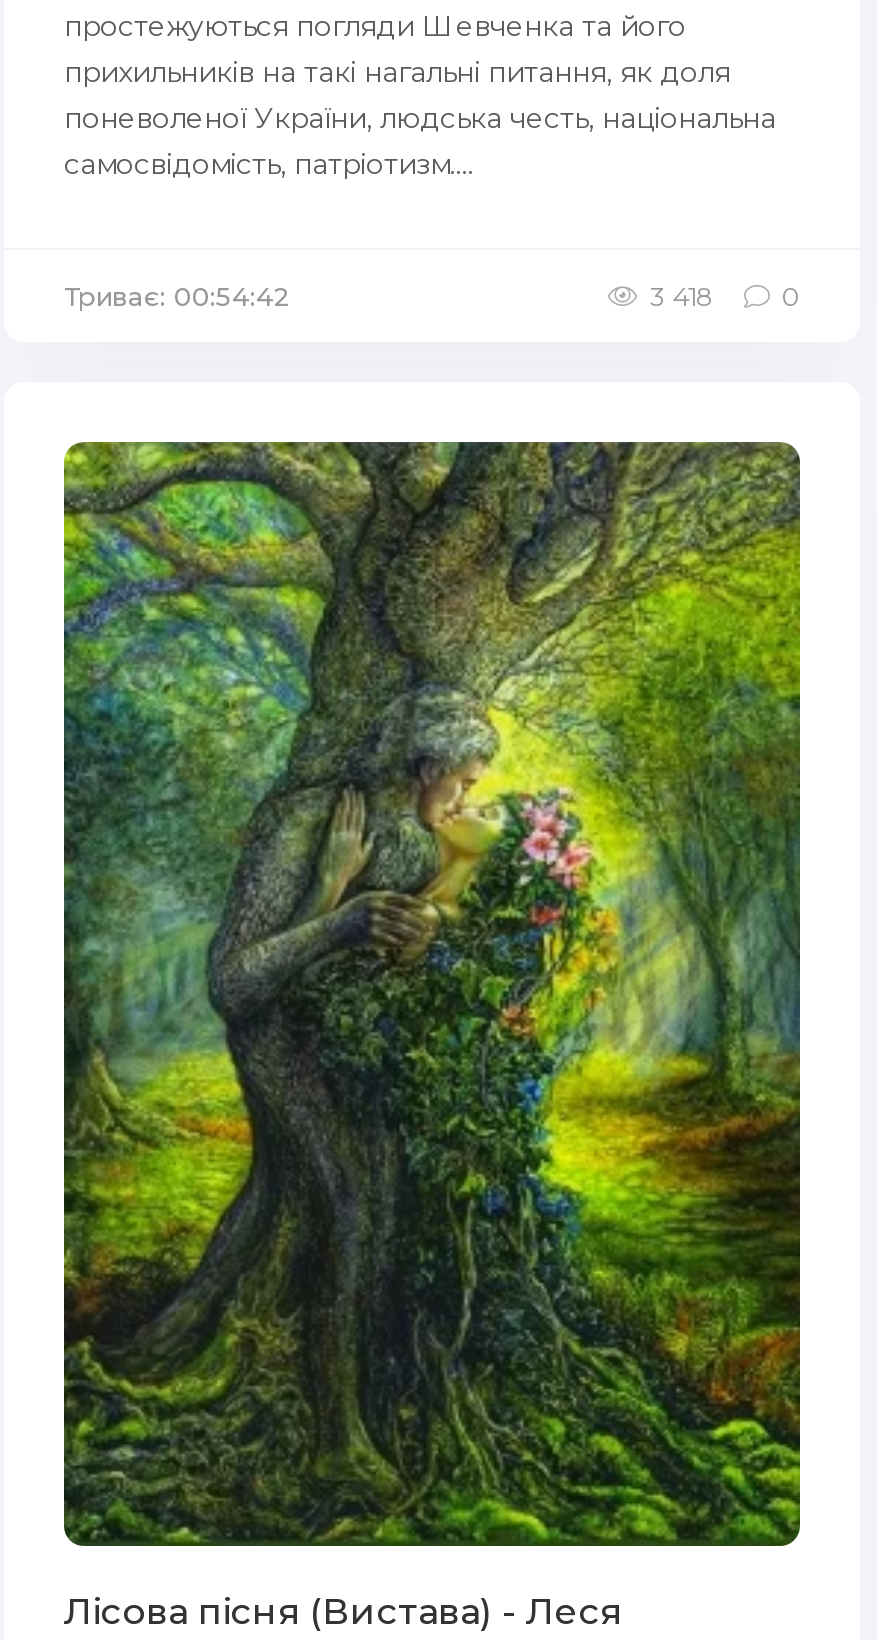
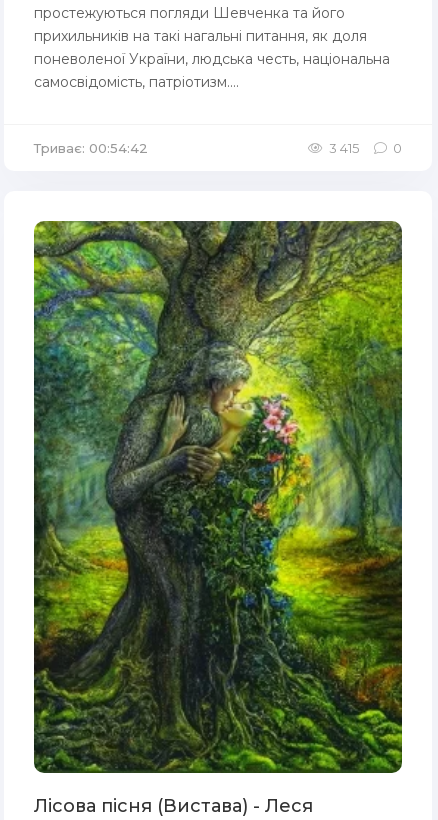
[650,280,714,312] 3 418 -> [329,140,359,156] 3 415

